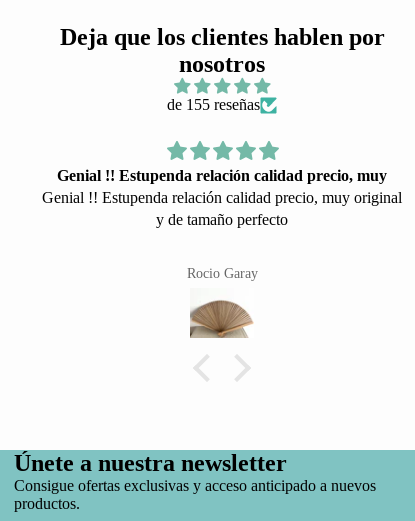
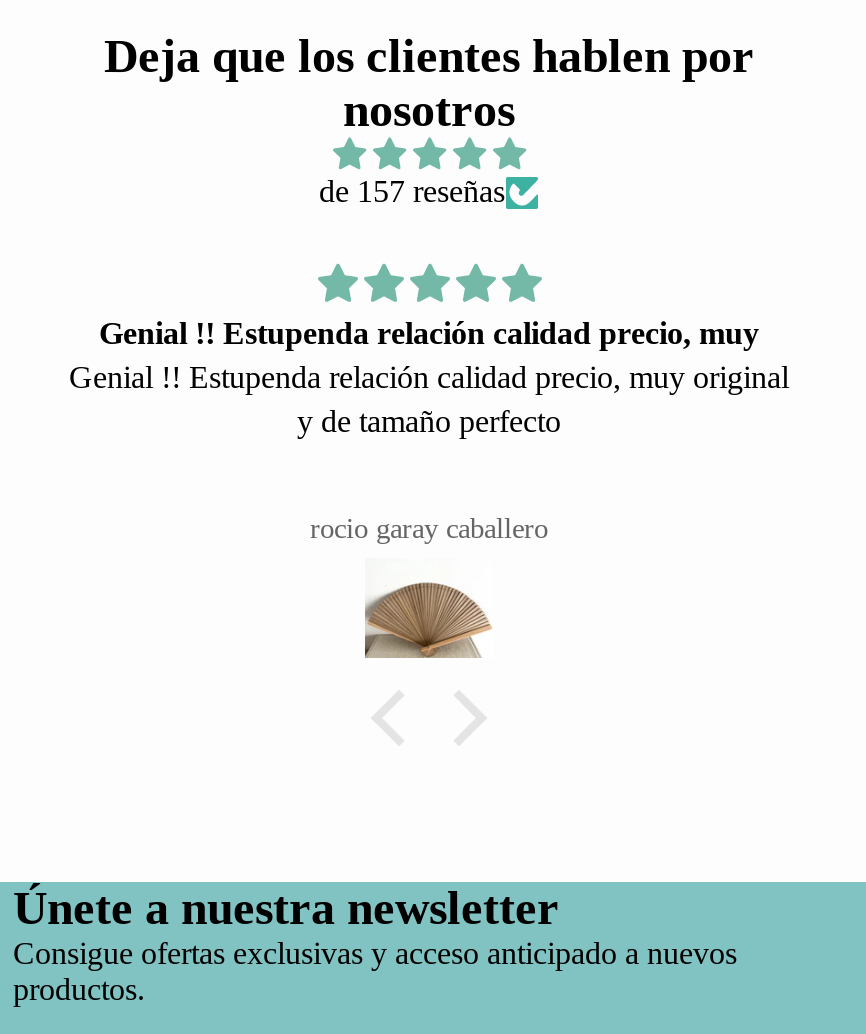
[167,96,260,113] de 155 reseñas -> [319,174,505,208] de 157 reseñas
[186,265,257,281] Rocio Garay -> [310,512,548,544] rocio garay caballero

